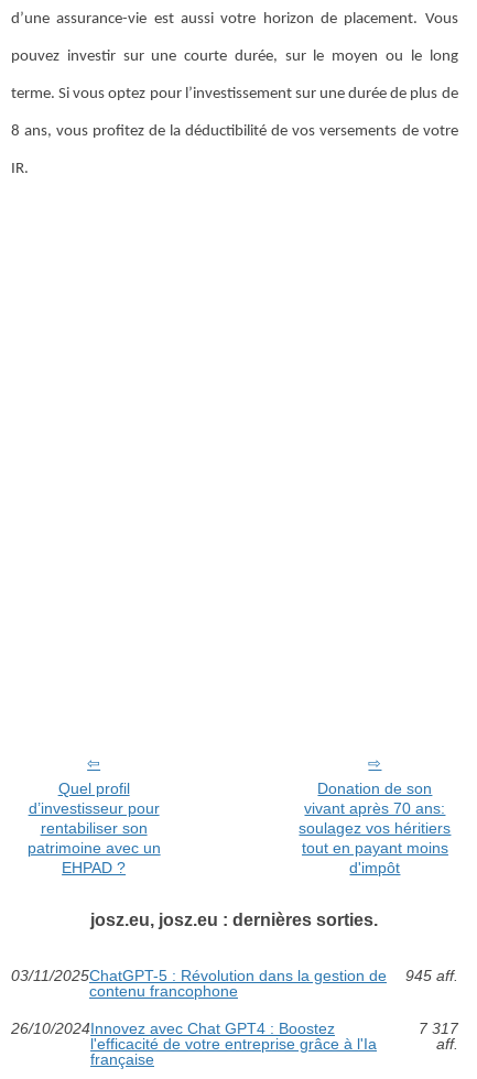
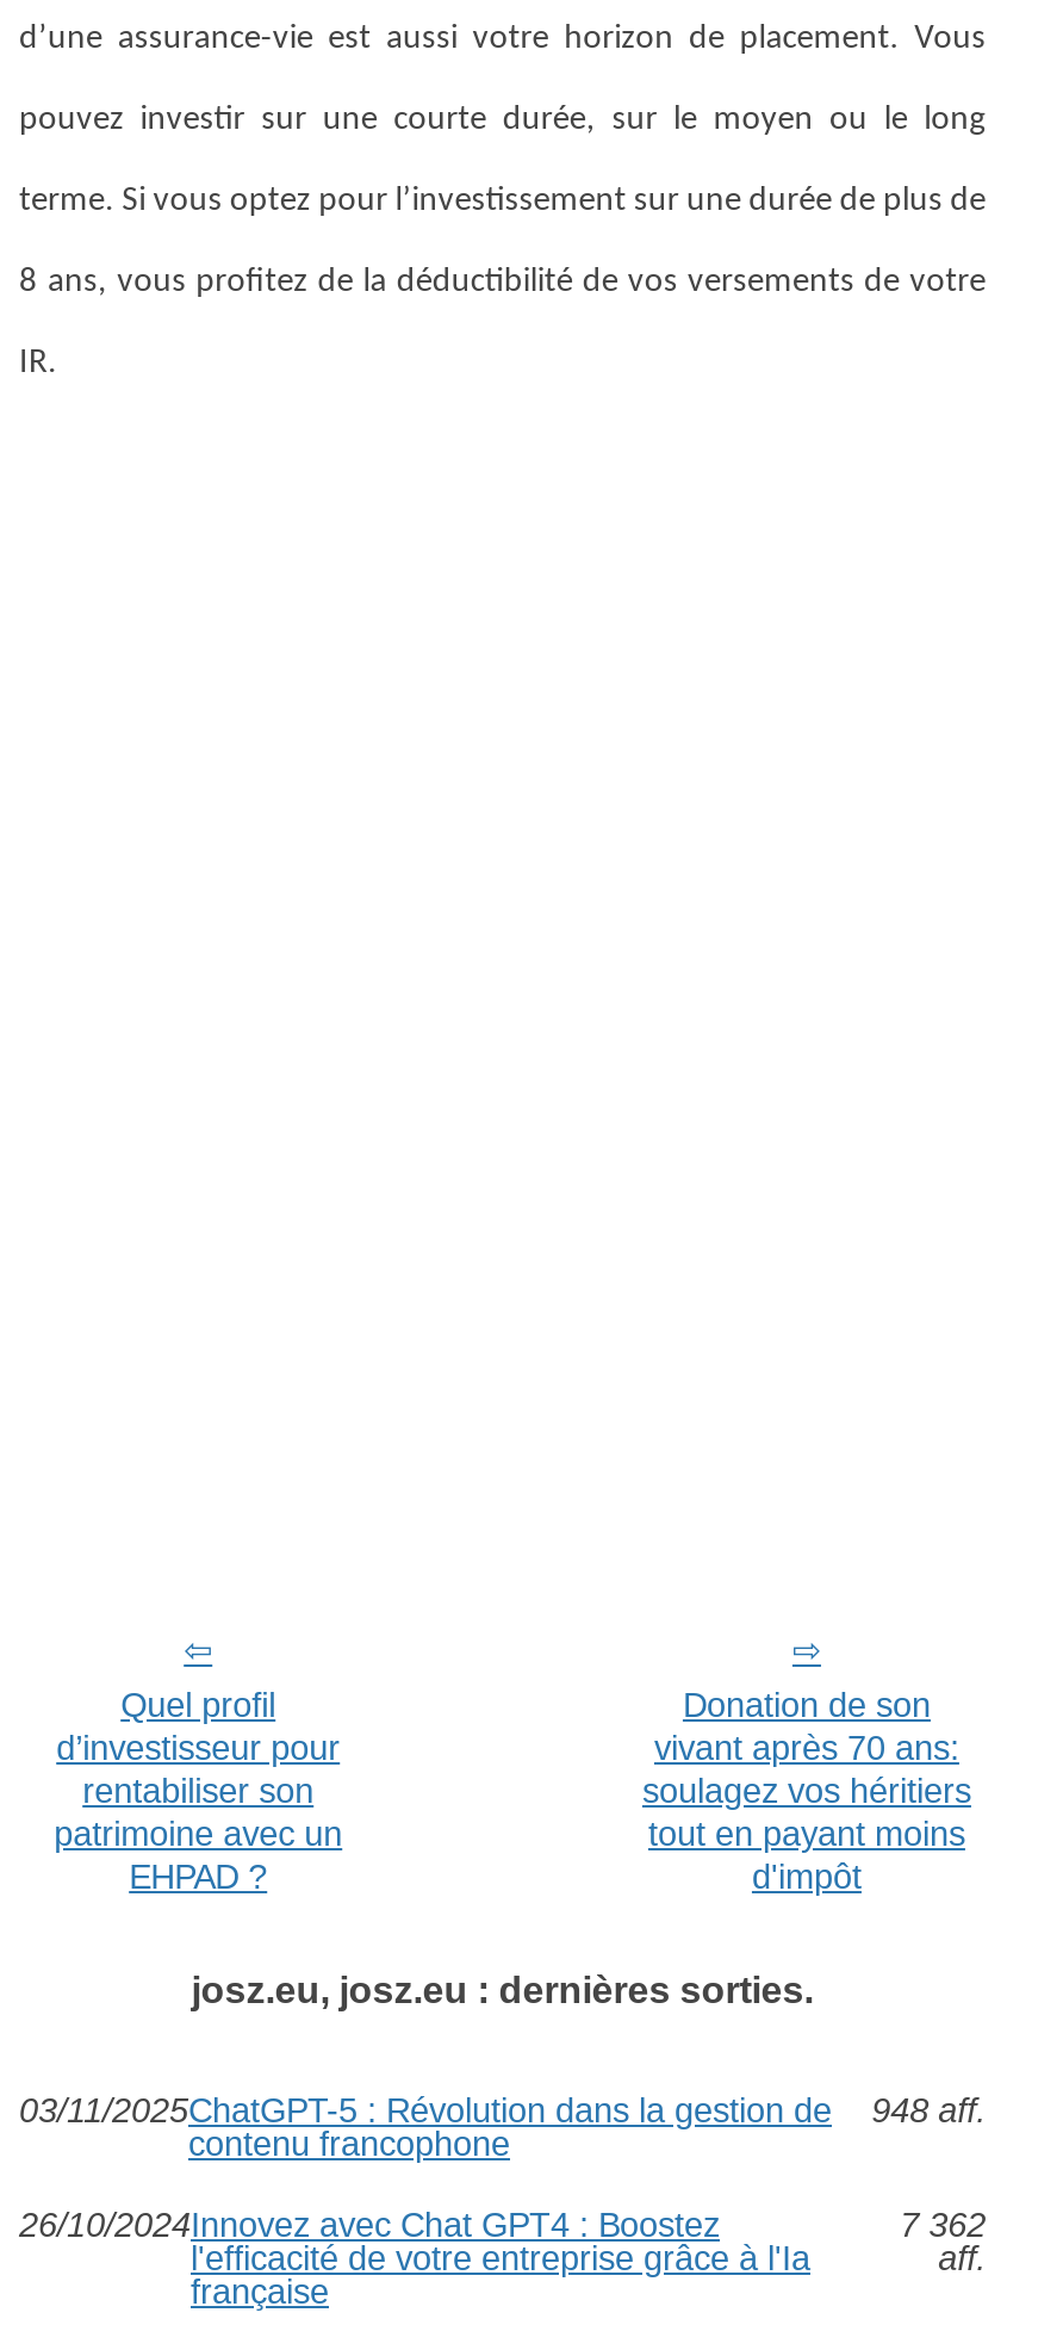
[11,967,458,985] 03/11/2025ChatGPT-5 : Révolution dans la gestion de 945 aff. -> [19,2092,986,2130] 03/11/2025ChatGPT-5 : Révolution dans la gestion de 948 aff.
[418,1020,458,1037] 7 317 -> [900,2206,986,2245] 7 362

